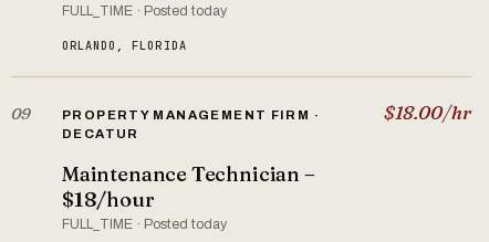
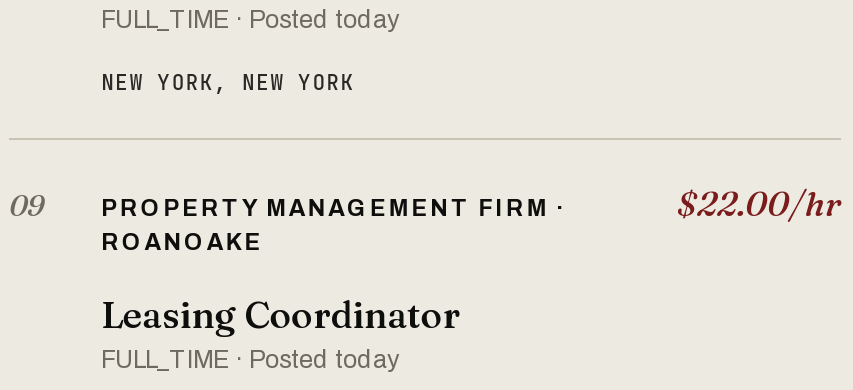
[62,37,187,53] ORLANDO, FLORIDA -> [101,67,354,95] NEW YORK, NEW YORK
[384,101,471,123] $18.00/hr -> [677,183,841,223] $22.00/hr
[62,127,139,140] DECATUR -> [101,229,263,253] ROANOAKE
[62,161,315,212] Maintenance Technician – | $18/hour -> [101,291,460,337] Leasing Coordinator

